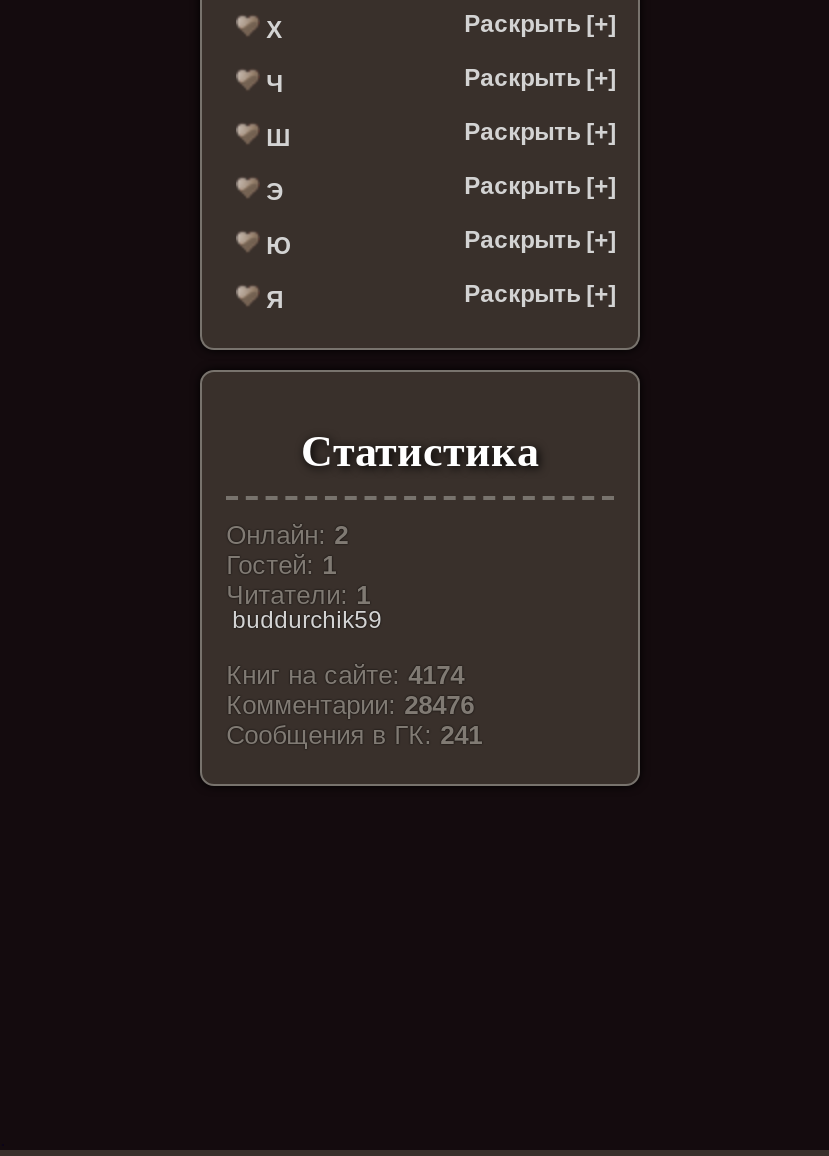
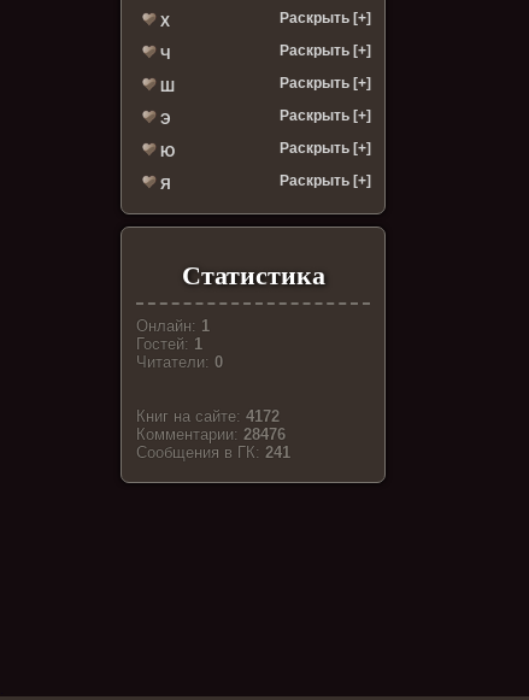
[226,520,348,550] Онлайн: 2 -> [136,317,210,335] Онлайн: 1
[226,580,382,634] Читатели: 1 | buddurchik59 -> [136,353,223,371] Читатели: 0
[226,660,464,690] Книг на сайте: 4174 -> [136,407,280,425] Книг на сайте: 4172

